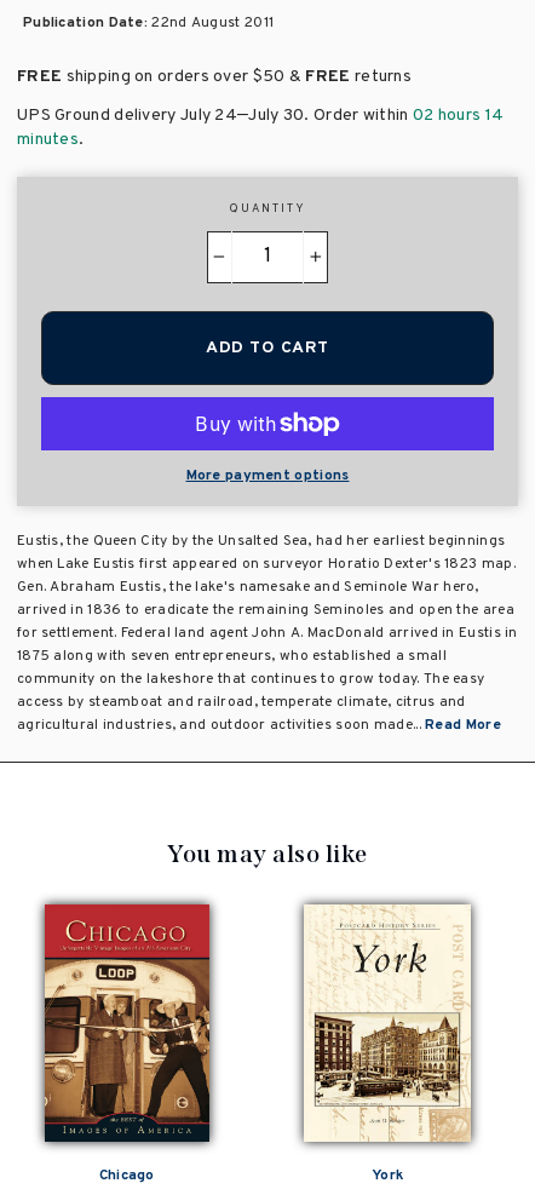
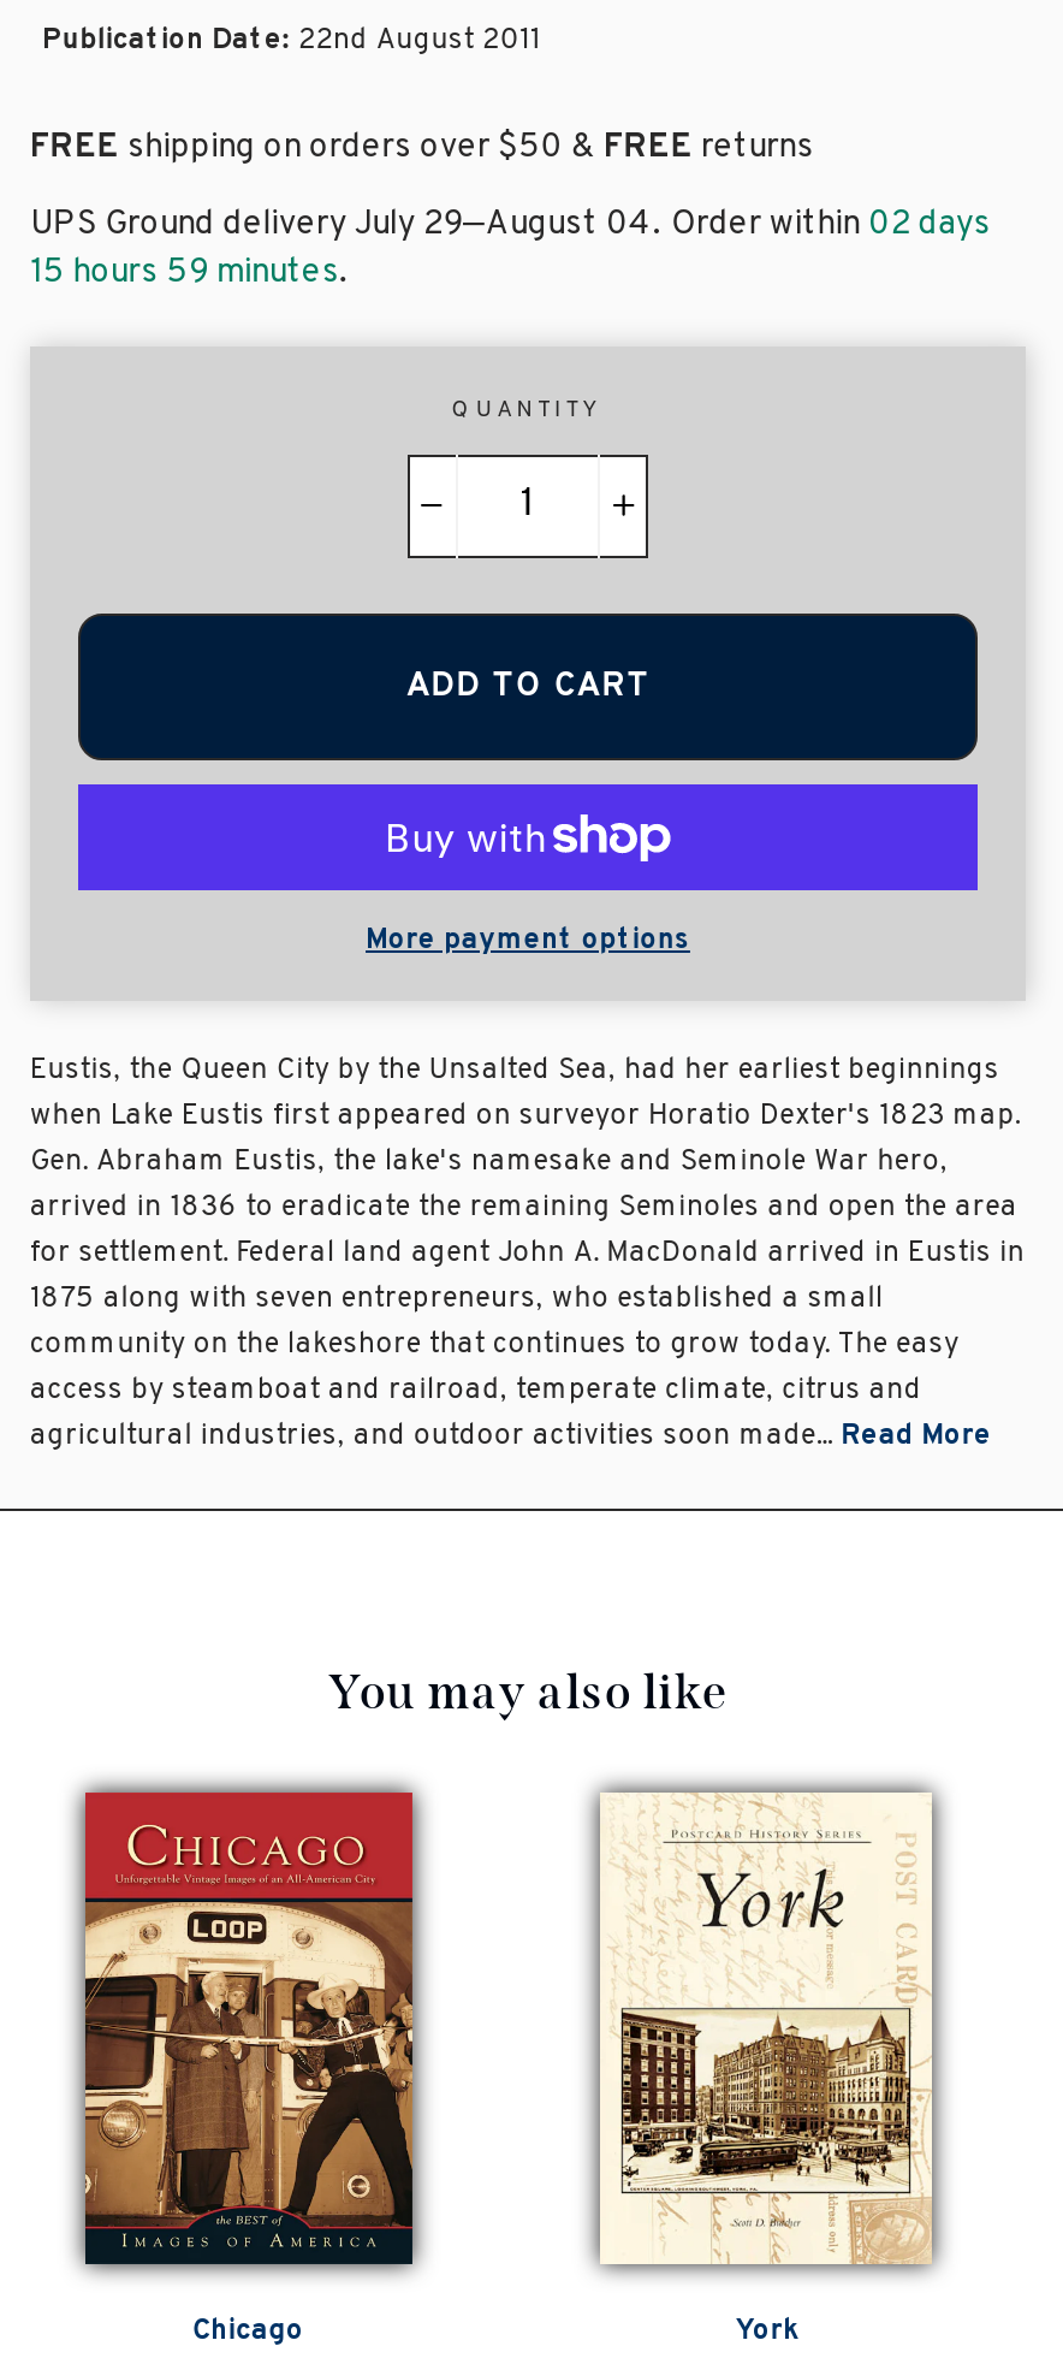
[17,103,504,150] UPS Ground delivery July 24–July 30. Order within 02 hours 14 | minutes. -> [30,200,991,294] UPS Ground delivery July 29–August 04. Order within 02 days | 15 hours 59 minutes.

